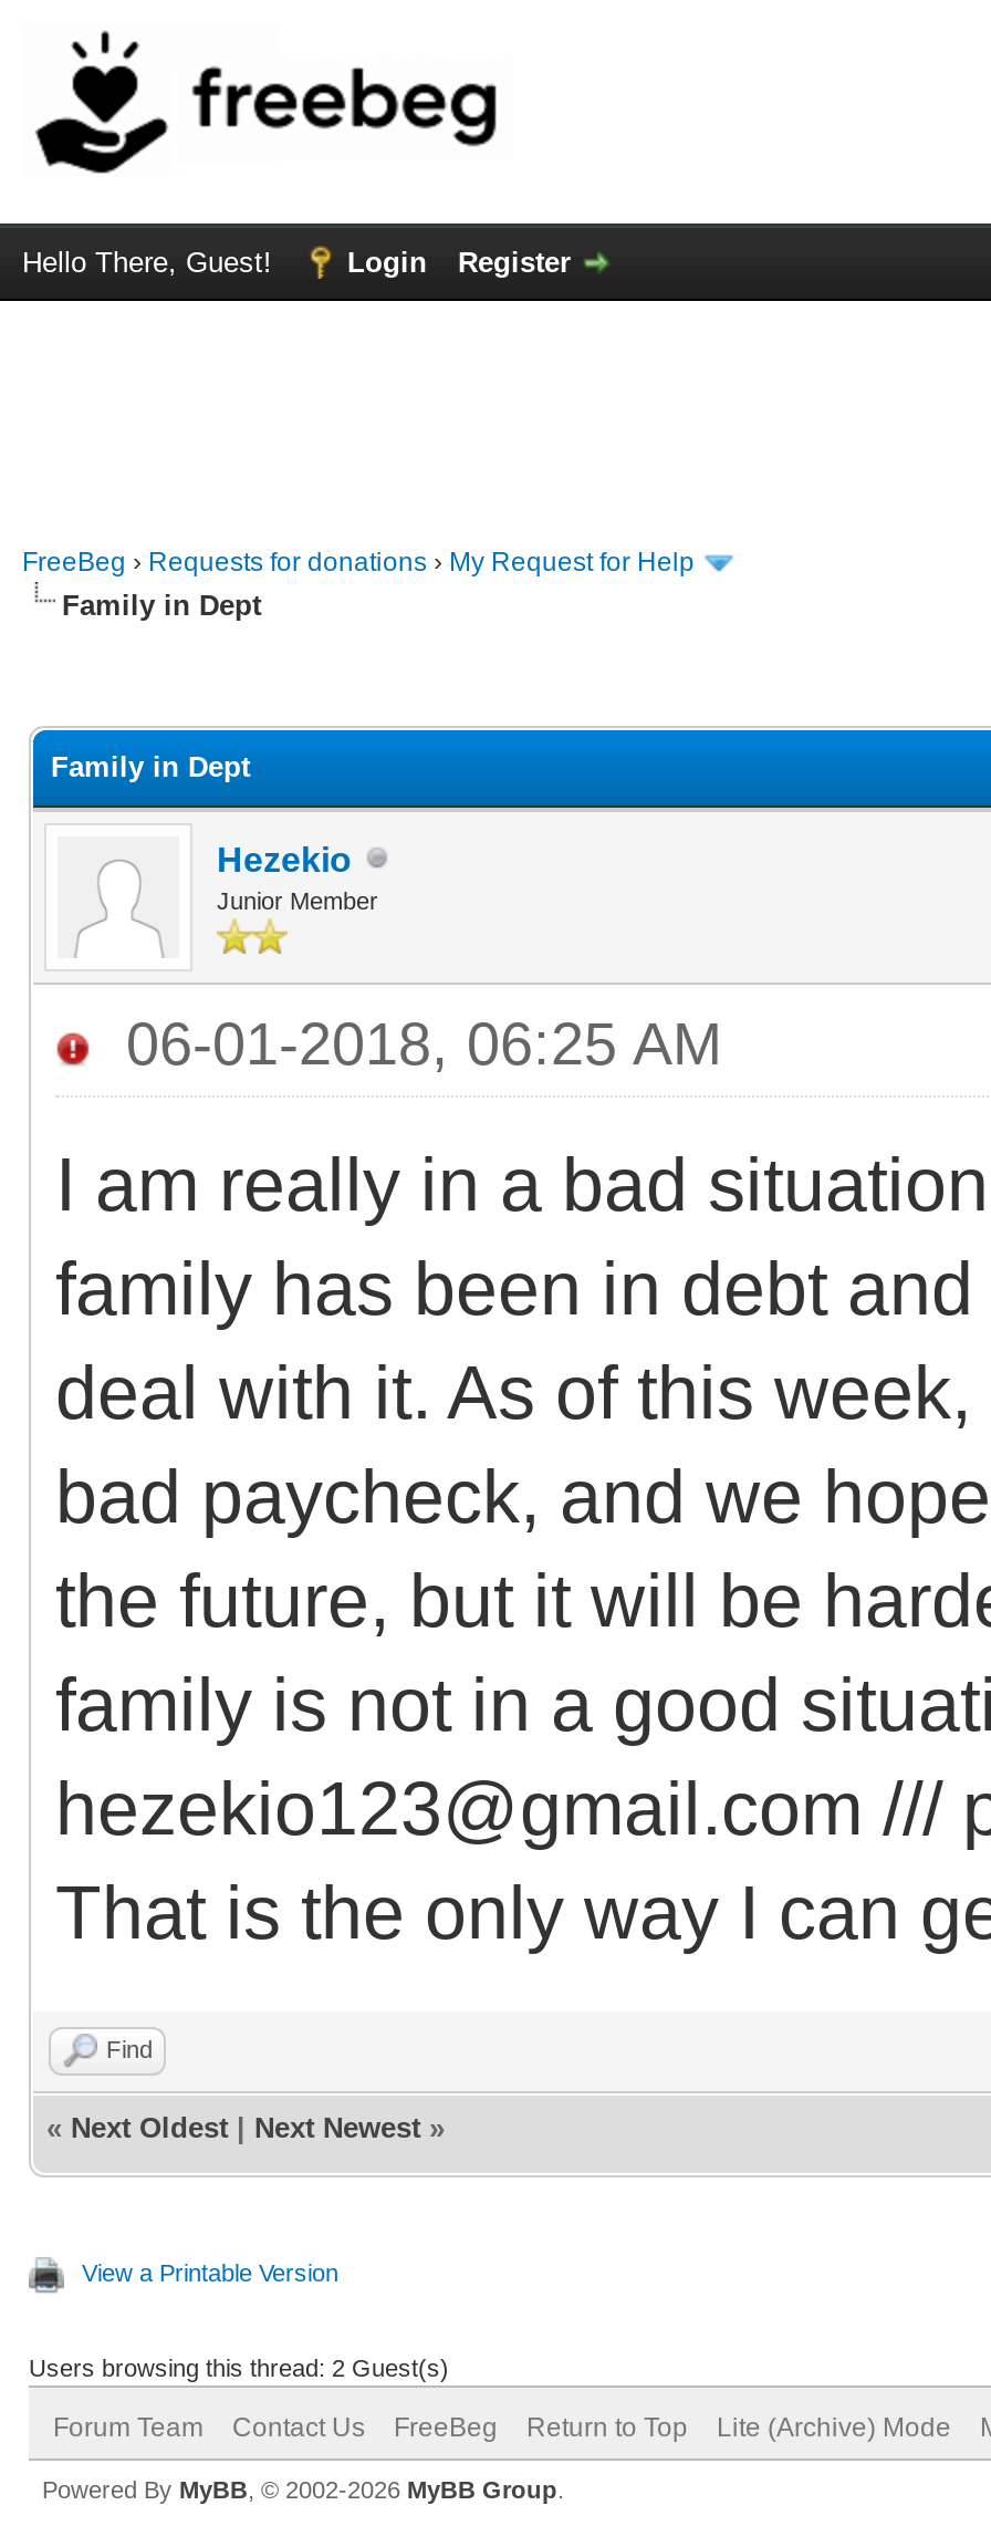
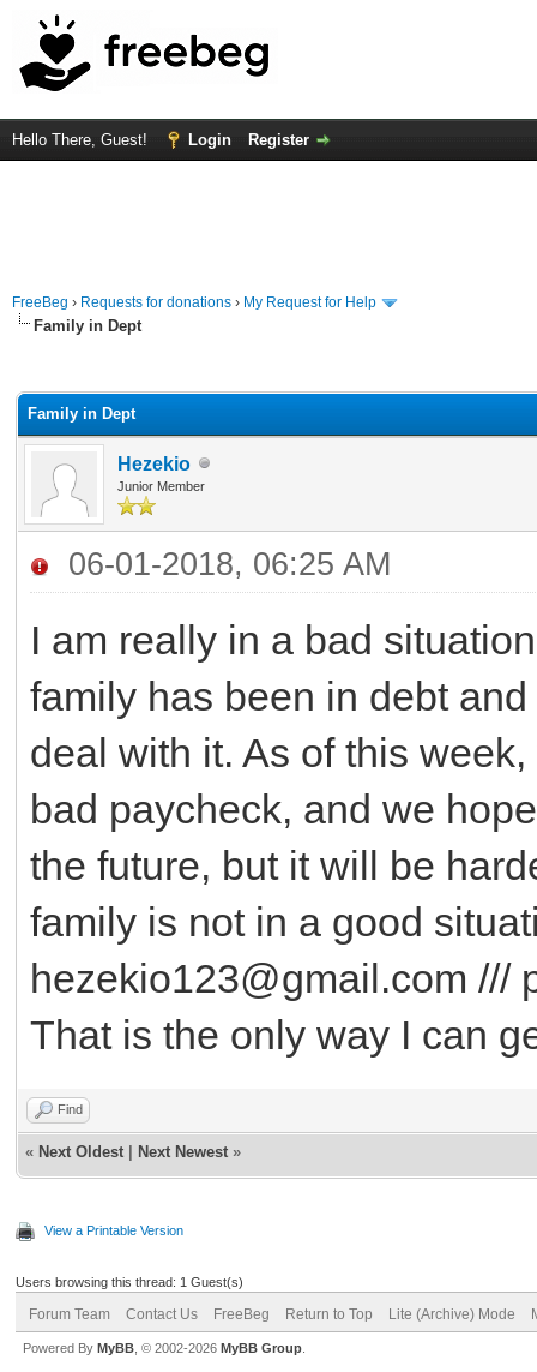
[29,2354,449,2381] Users browsing this thread: 2 Guest(s) -> [16,1275,243,1289] Users browsing this thread: 1 Guest(s)

